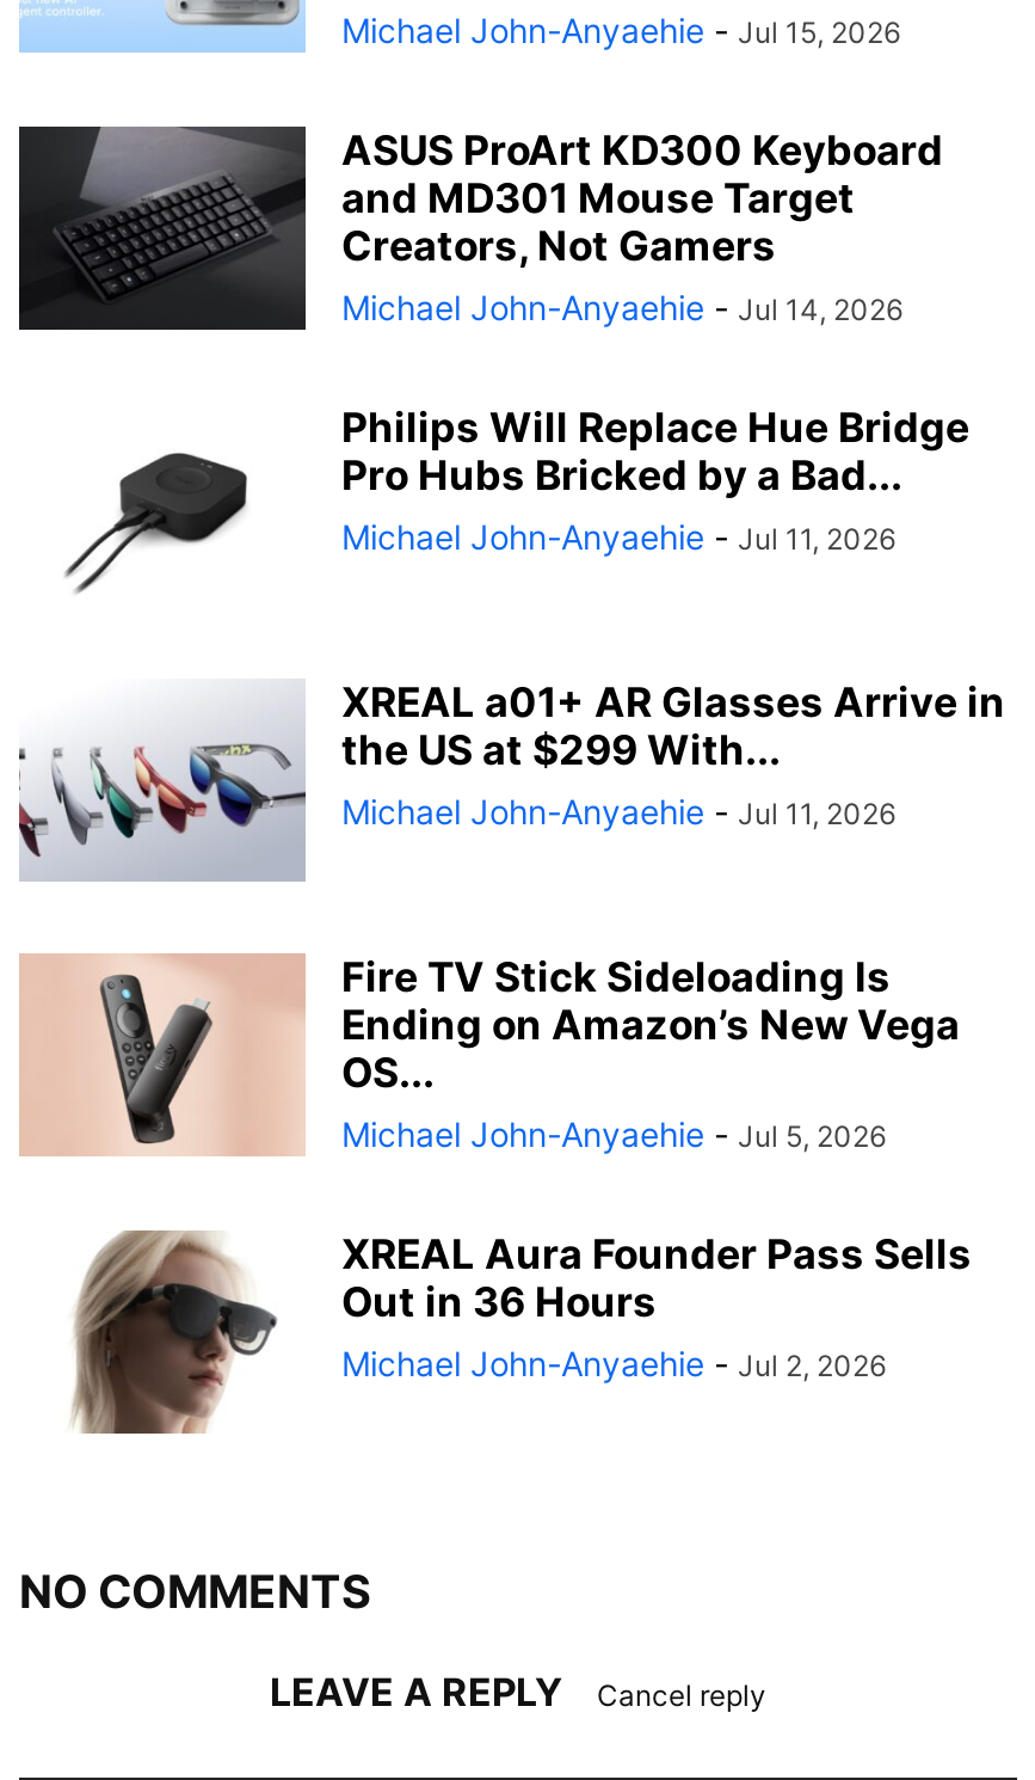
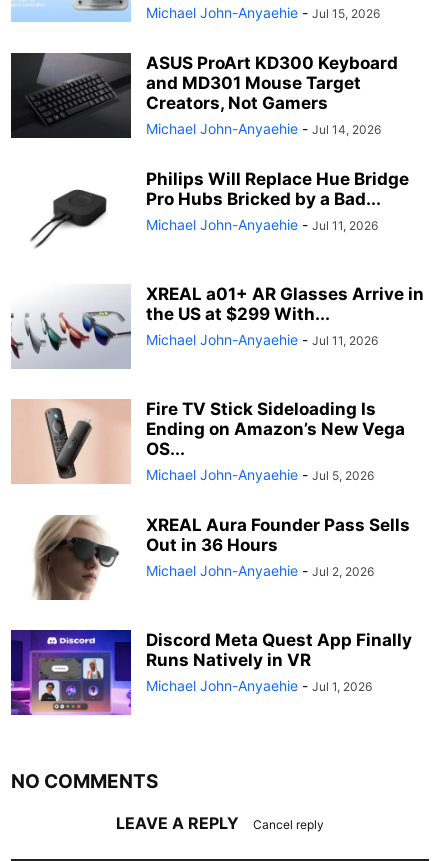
none -> [10,629,412,716] [image] | Discord Meta Quest App Finally | Runs Natively in VR | Michael John-Anyaehie - Jul 1, 2026

